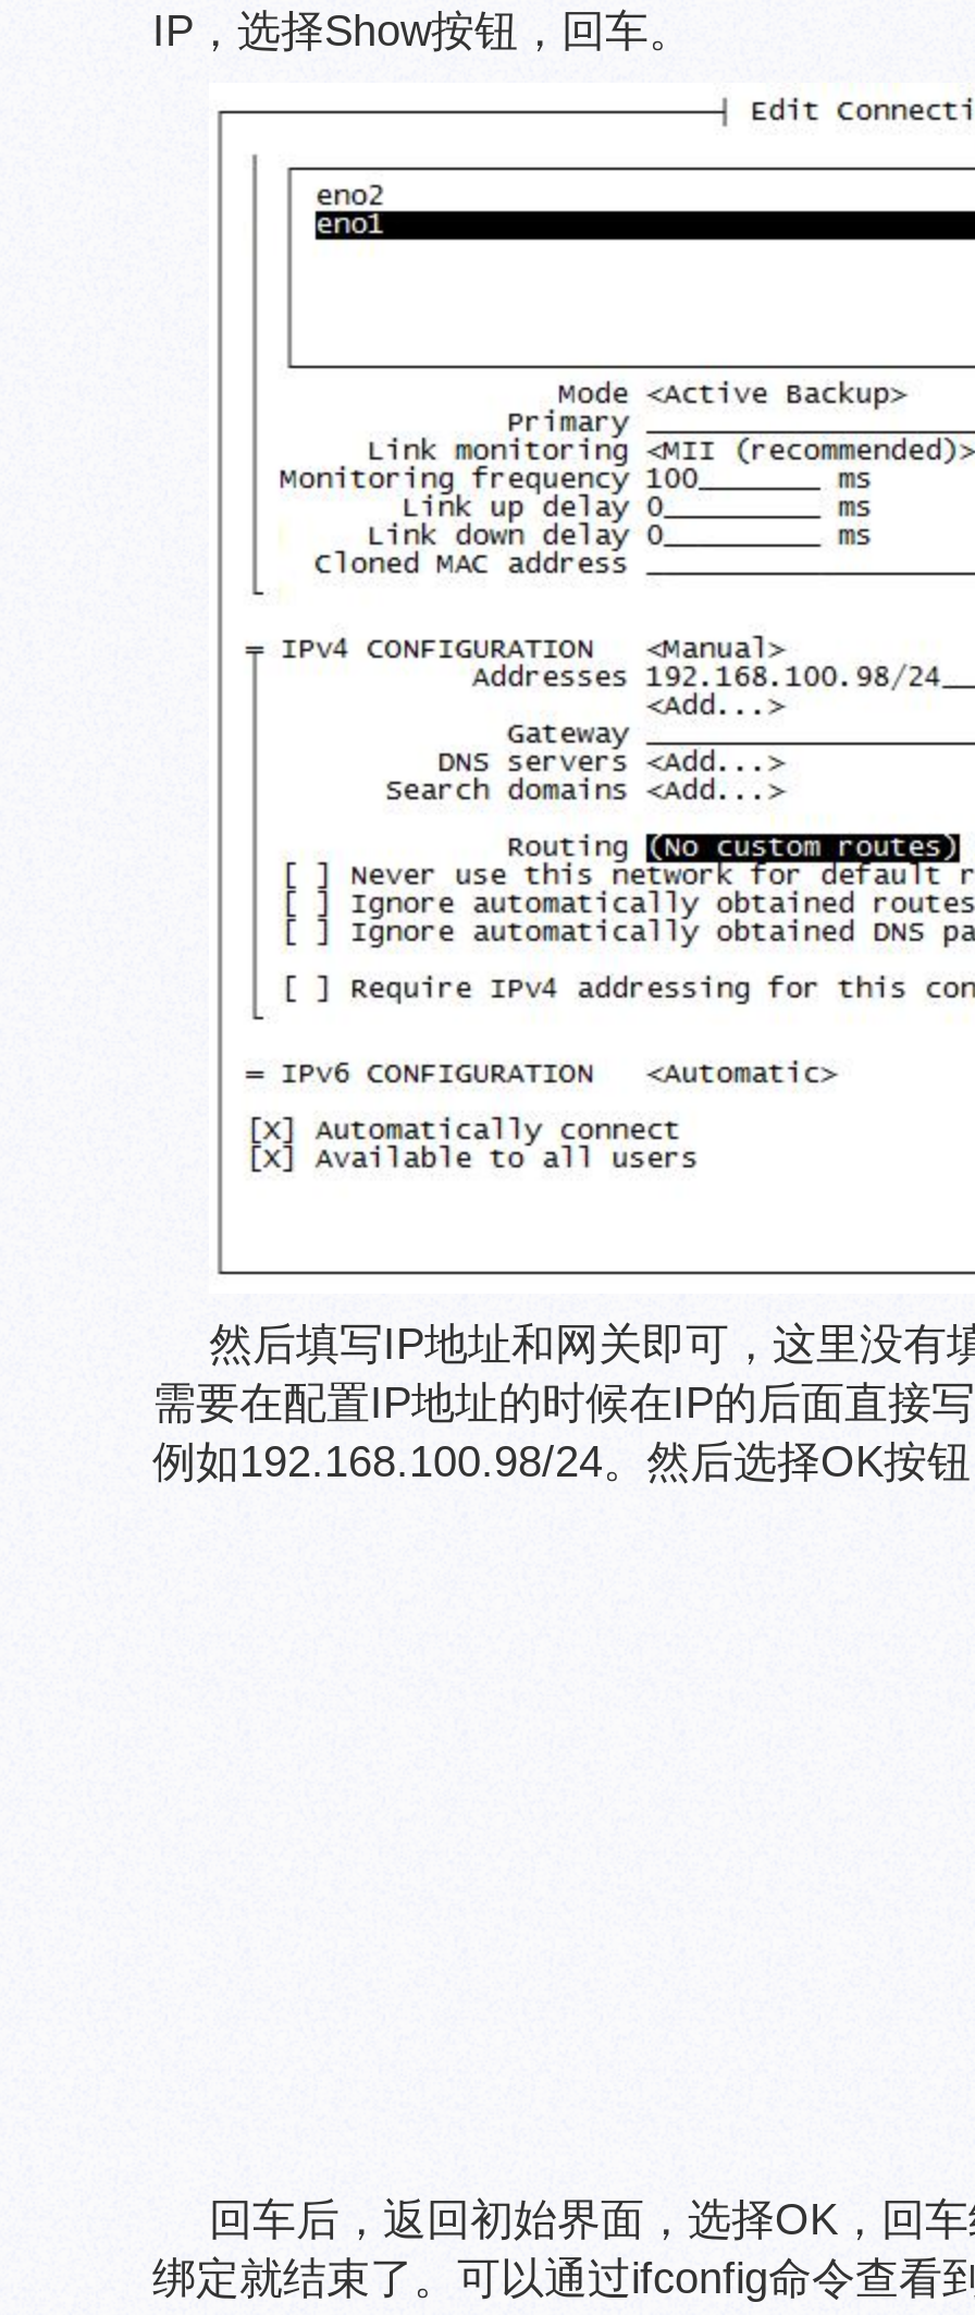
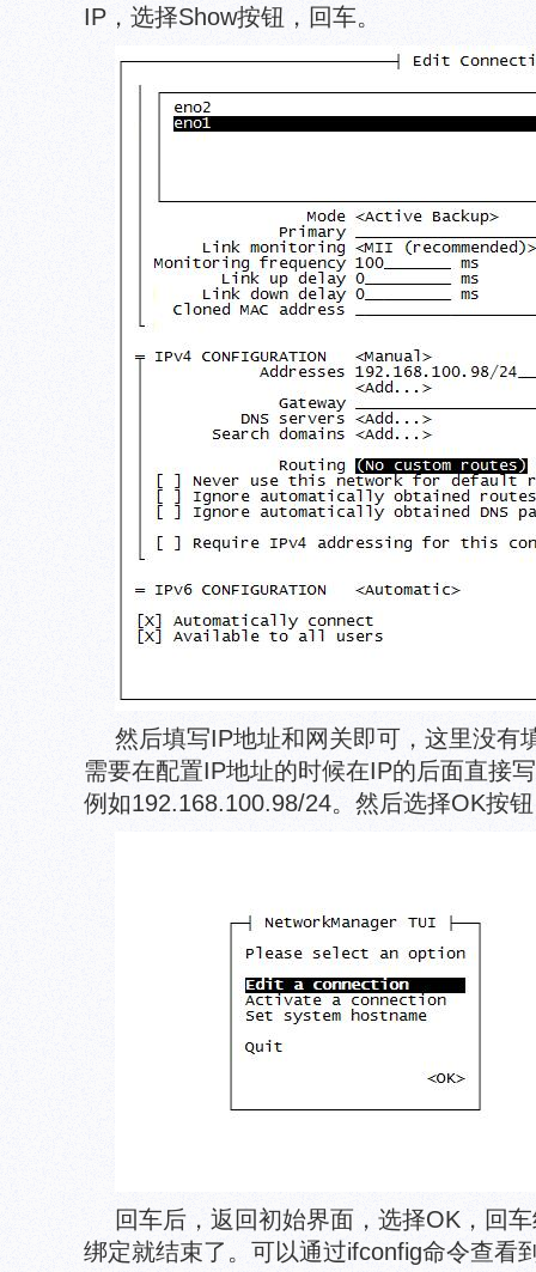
none -> [230,914,482,1112] [image]

